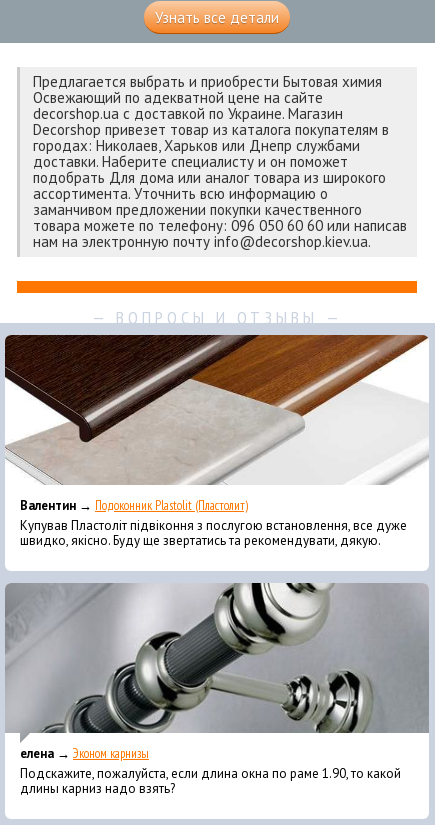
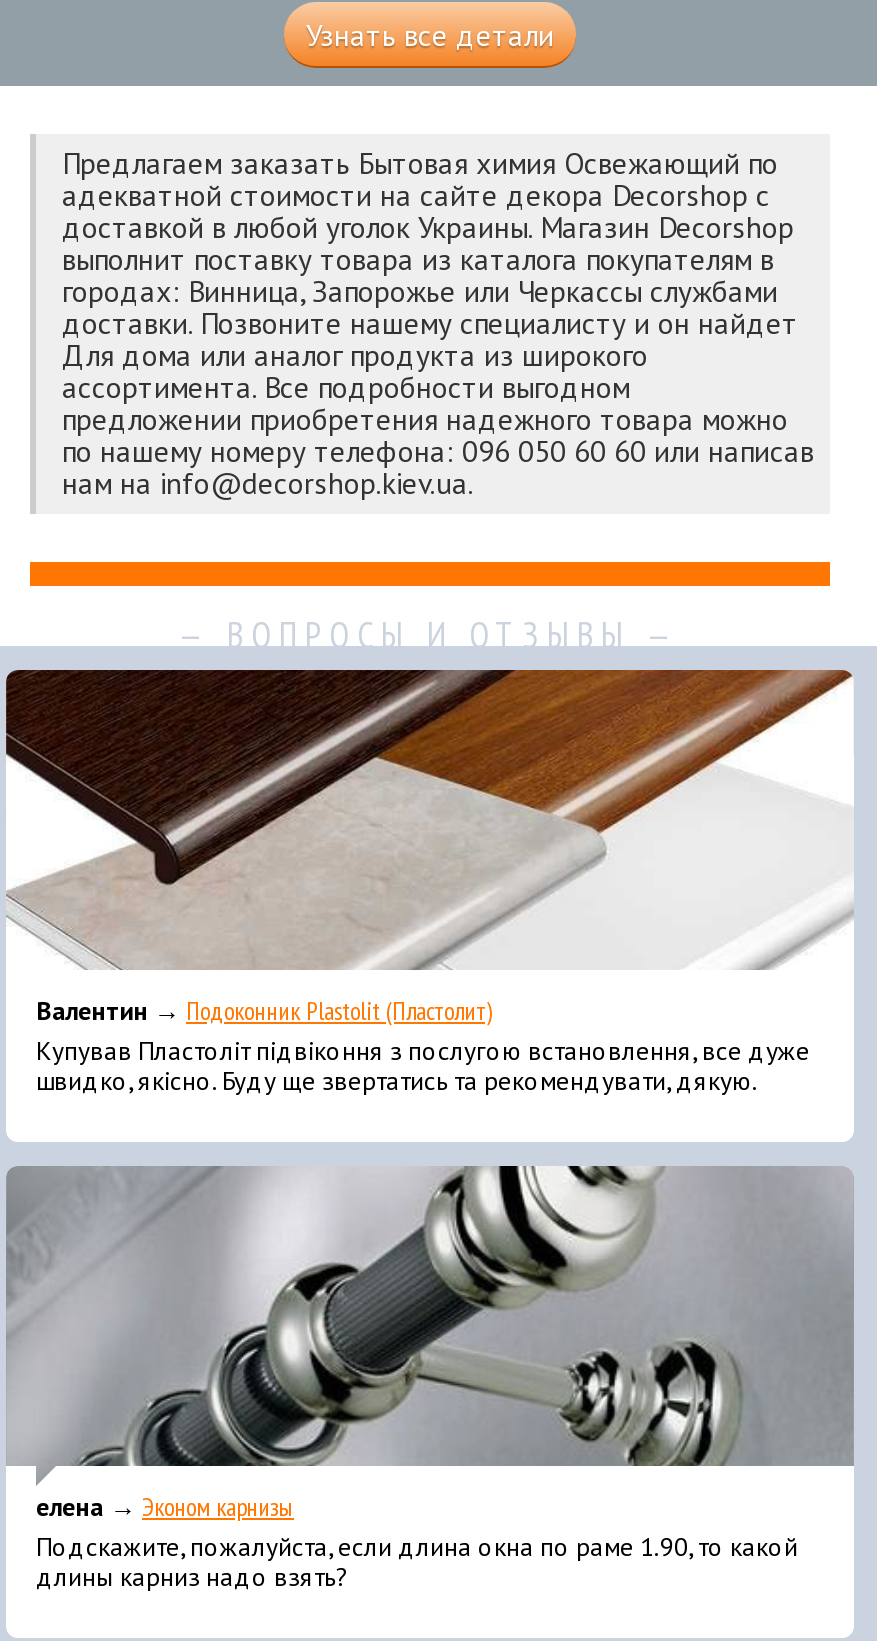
[33,72,407,251] Предлагается выбрать и приобрести Бытовая химия | Освежающий по адекватной цене на сайте | decorshop.ua с доставкой по Украине. Магазин | Decorshop привезет товар из каталога покупателям в | городах: Николаев, Харьков или Днепр службами | доставки. Наберите специалисту и он поможет | подобрать Для дома или аналог товара из широкого | ассортимента. Уточнить всю информацию о | заманчивом предложении покупки качественного | товара можете по телефону: 096 050 60 60 или написав | нам на электронную почту info@decorshop.kiev.ua. -> [62,144,814,502] Предлагаем заказать Бытовая химия Освежающий по | адекватной стоимости на сайте декора Decorshop с | доставкой в любой уголок Украины. Магазин Decorshop | выполнит поставку товара из каталога покупателям в | городах: Винница, Запорожье или Черкассы службами | доставки. Позвоните нашему специалисту и он найдет | Для дома или аналог продукта из широкого | ассортимента. Все подробности выгодном | предложении приобретения надежного товара можно | по нашему номеру телефона: 096 050 60 60 или написав | нам на info@decorshop.kiev.ua.

